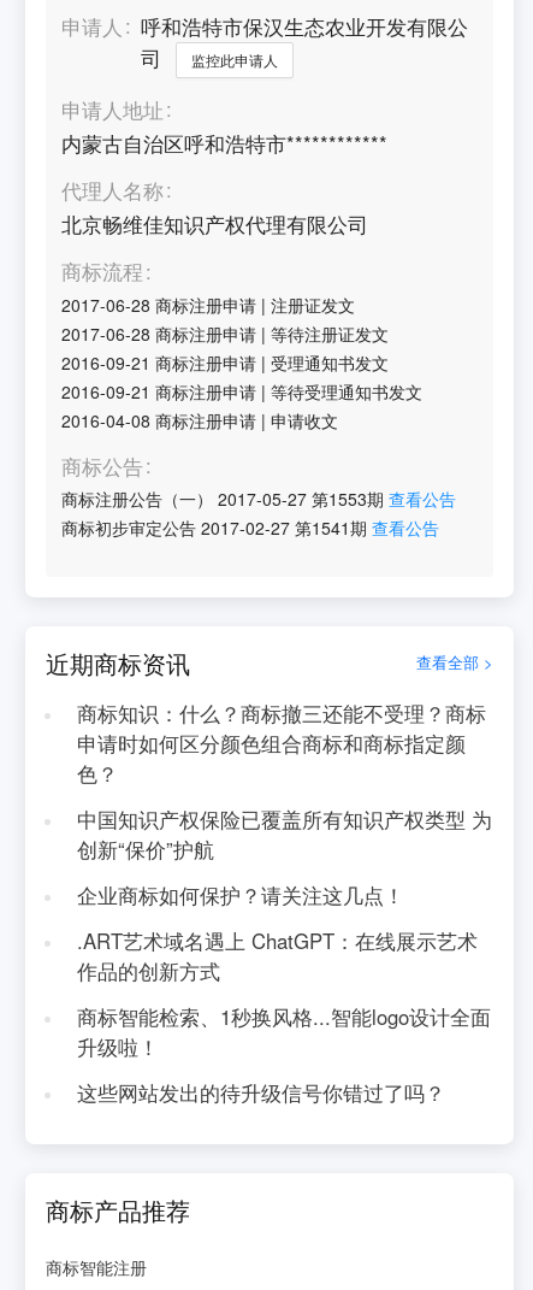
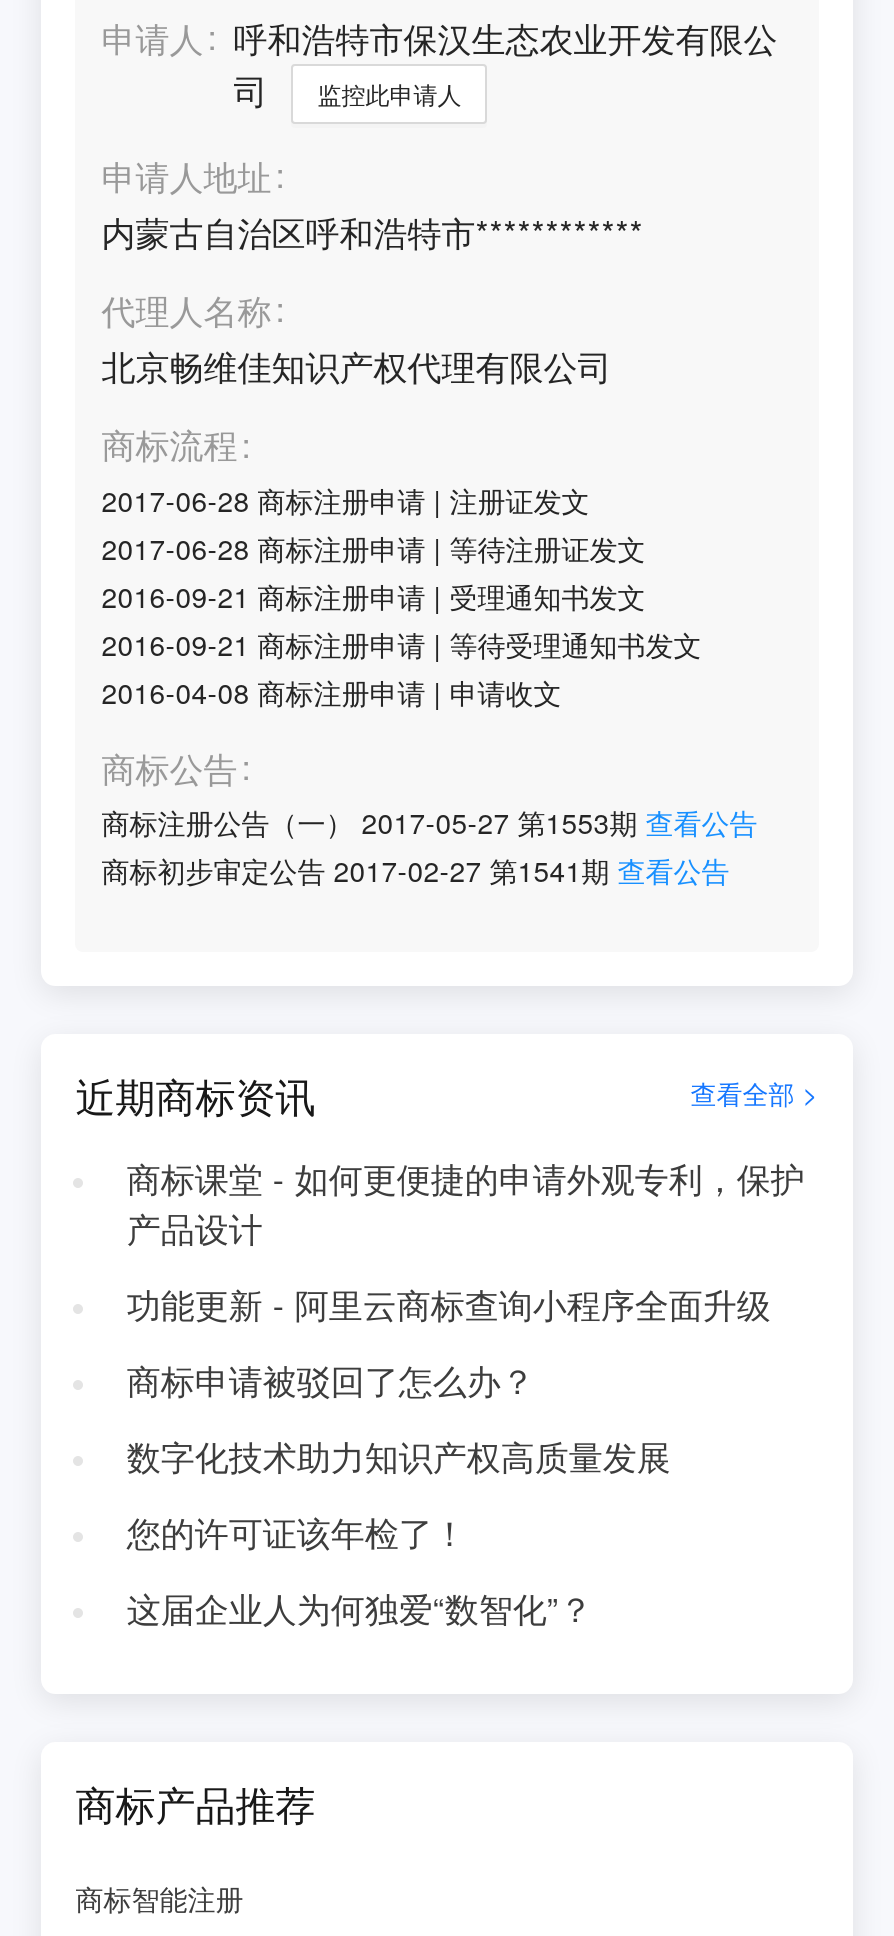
[77,699,486,788] 商标知识：什么？商标撤三还能不受理？商标 | 申请时如何区分颜色组合商标和商标指定颜 | 色？ -> [127,1154,805,1252] 商标课堂 - 如何更便捷的申请外观专利，保护 | 产品设计
[77,805,492,864] 中国知识产权保险已覆盖所有知识产权类型 为 | 创新“保价”护航 -> [127,1280,771,1328] 功能更新 - 阿里云商标查询小程序全面升级
[77,880,404,909] 企业商标如何保护？请关注这几点！ -> [127,1356,535,1404] 商标申请被驳回了怎么办？
[77,926,477,985] .ART艺术域名遇上 ChatGPT：在线展示艺术 | 作品的创新方式 -> [127,1432,671,1480] 数字化技术助力知识产权高质量发展
[77,1002,491,1061] 商标智能检索、1秒换风格...智能logo设计全面 | 升级啦！ -> [127,1508,467,1556] 您的许可证该年检了！
[77,1078,445,1107] 这些网站发出的待升级信号你错过了吗？ -> [127,1584,593,1632] 这届企业人为何独爱“数智化”？

